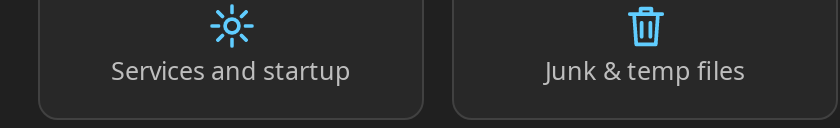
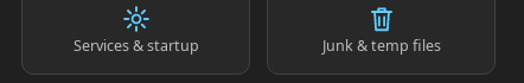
[111,54,351,88] Services and startup -> [73,36,199,56] Services & startup

